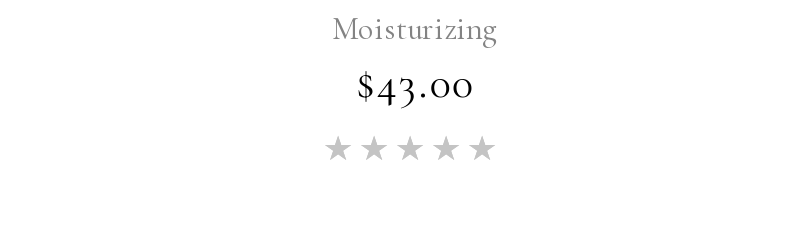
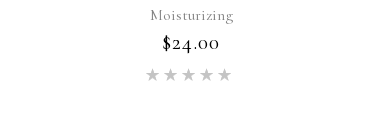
[356,57,474,109] $43.00 -> [162,29,220,55] $24.00

